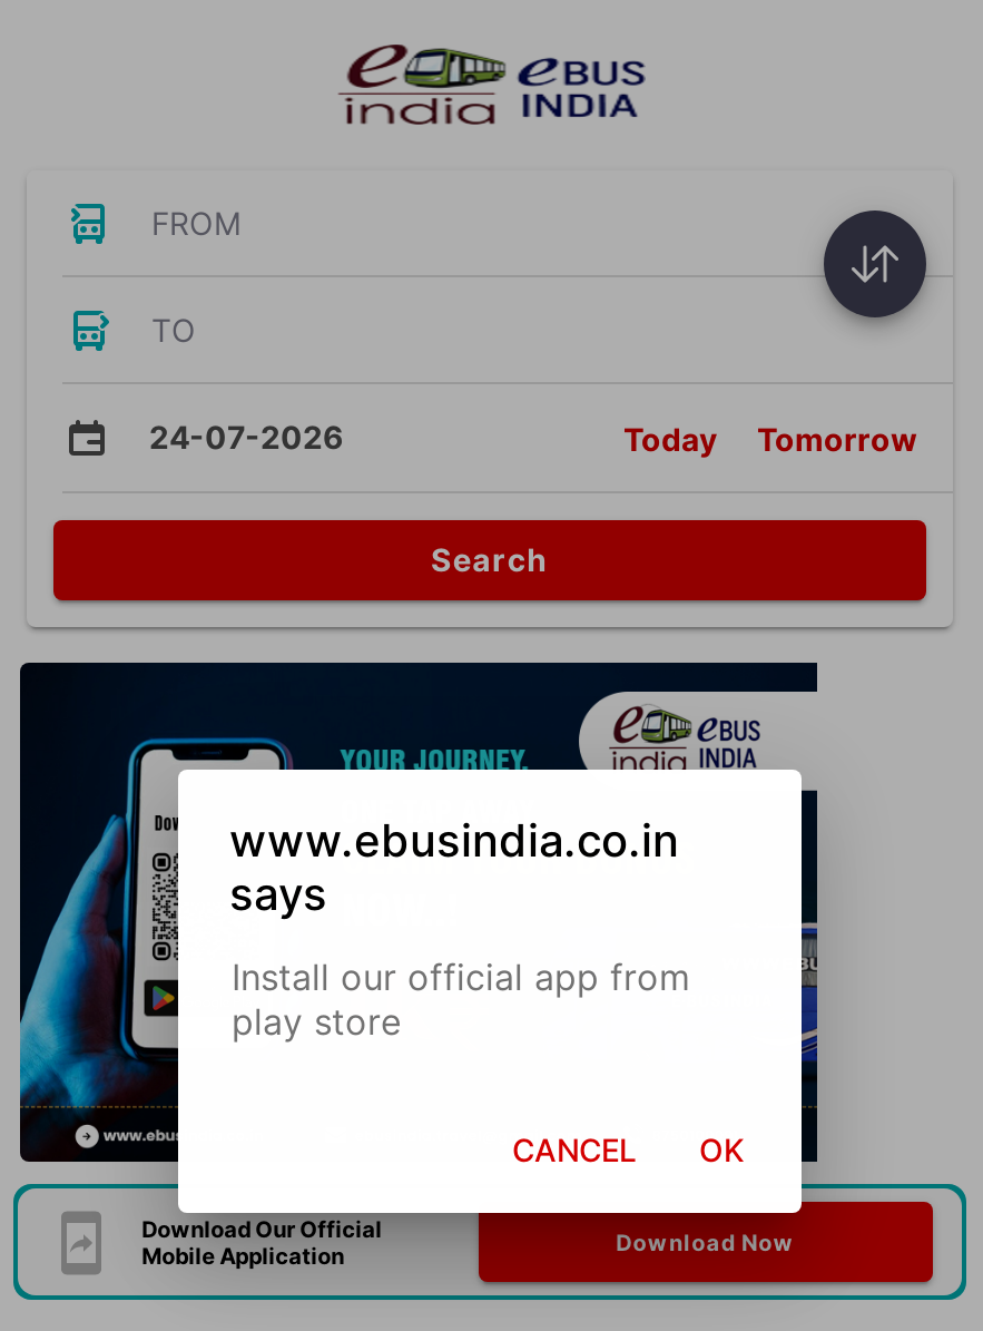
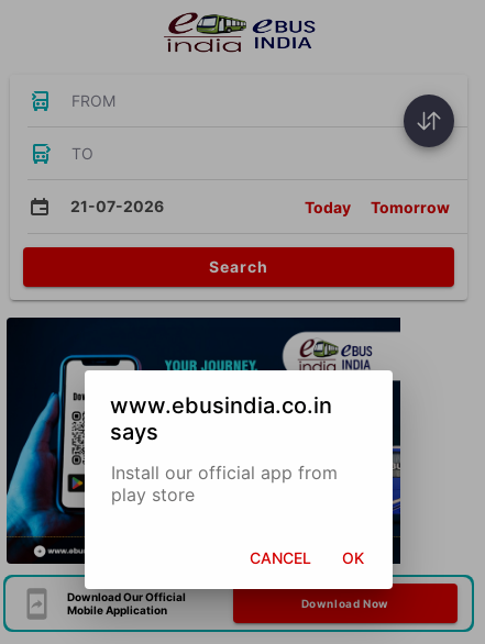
[149,418,343,456] 24-07-2026 -> [70,197,164,215] 21-07-2026

